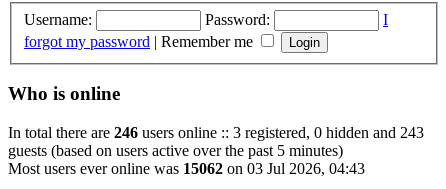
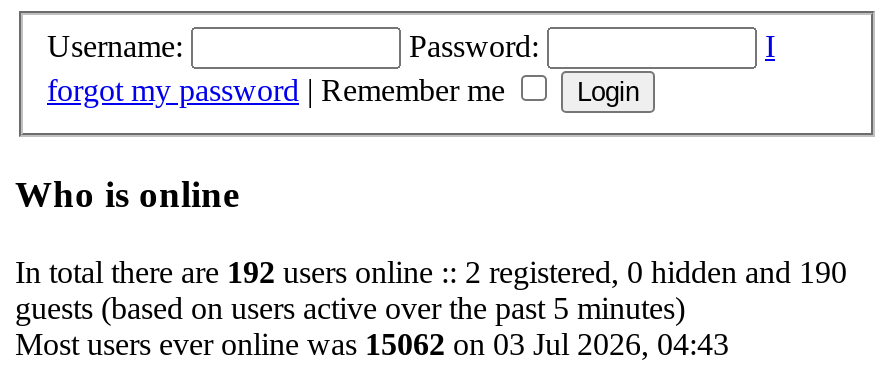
[8,124,424,141] In total there are 246 users online :: 3 registered, 0 hidden and 243 -> [15,255,847,289] In total there are 192 users online :: 2 registered, 0 hidden and 190

